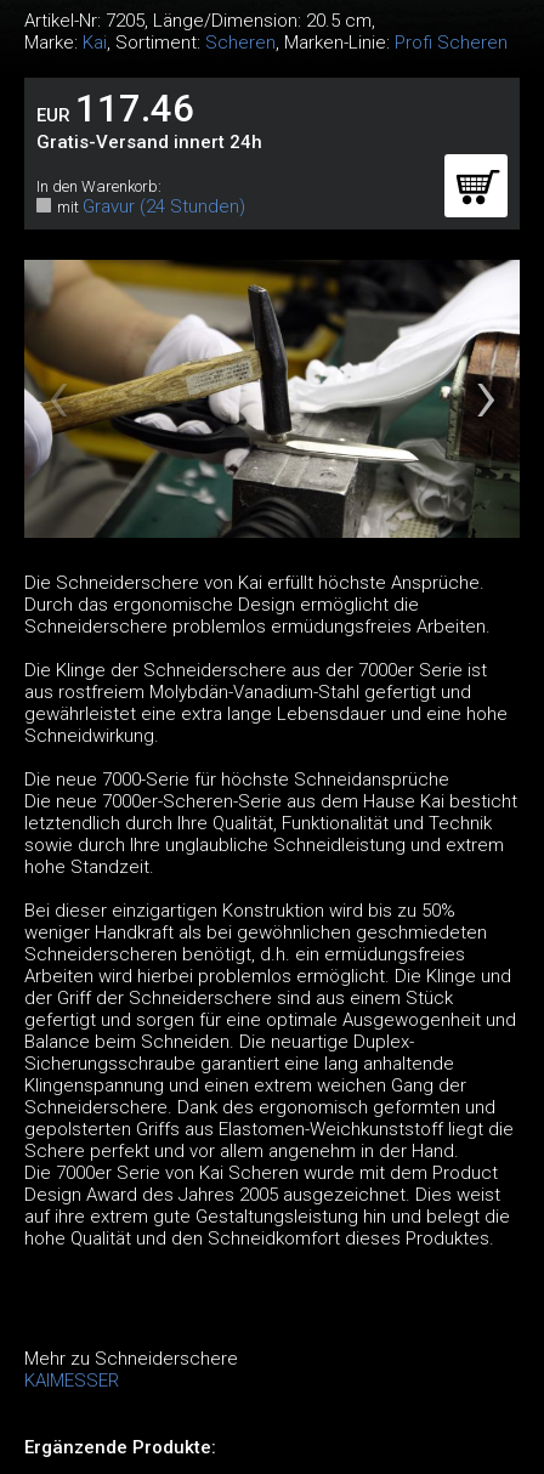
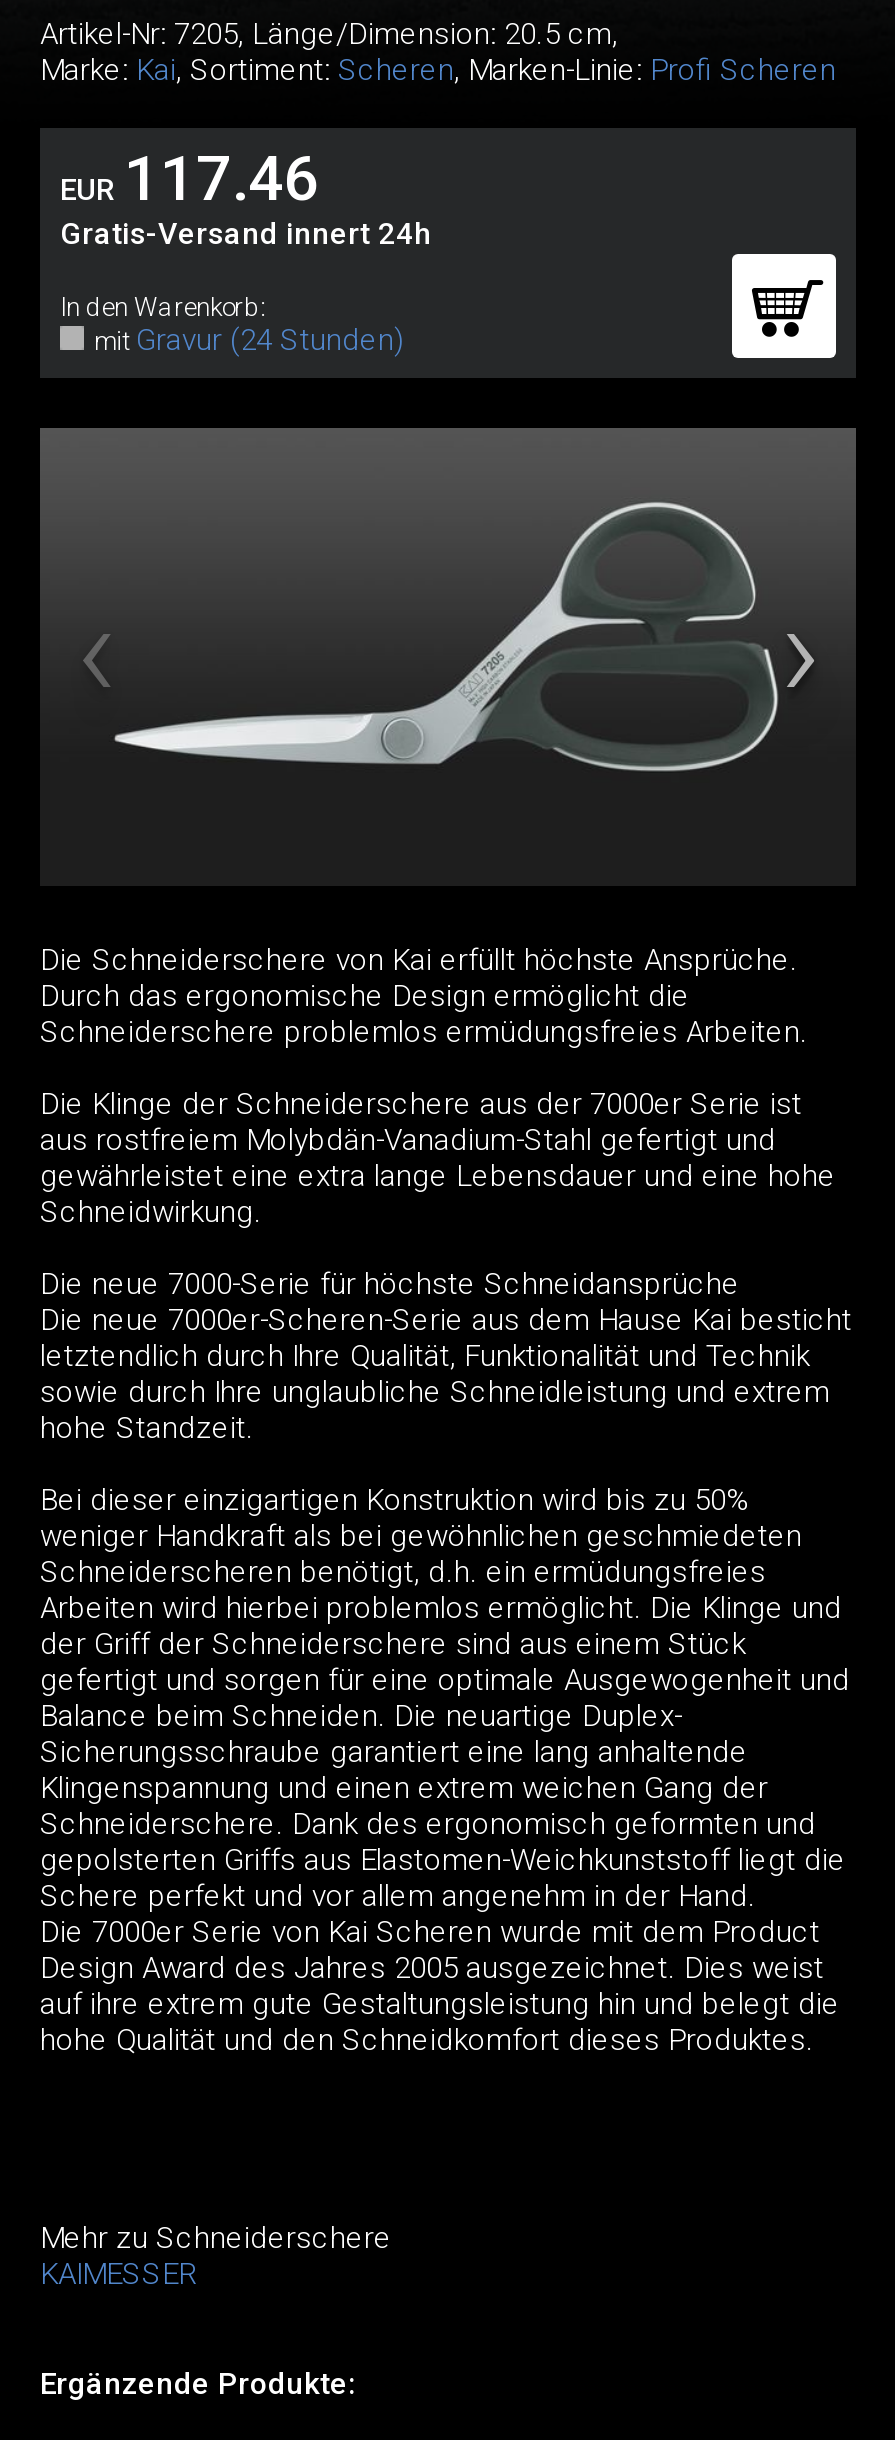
[23,260,520,539] [image] -> [40,428,856,886] [image]

